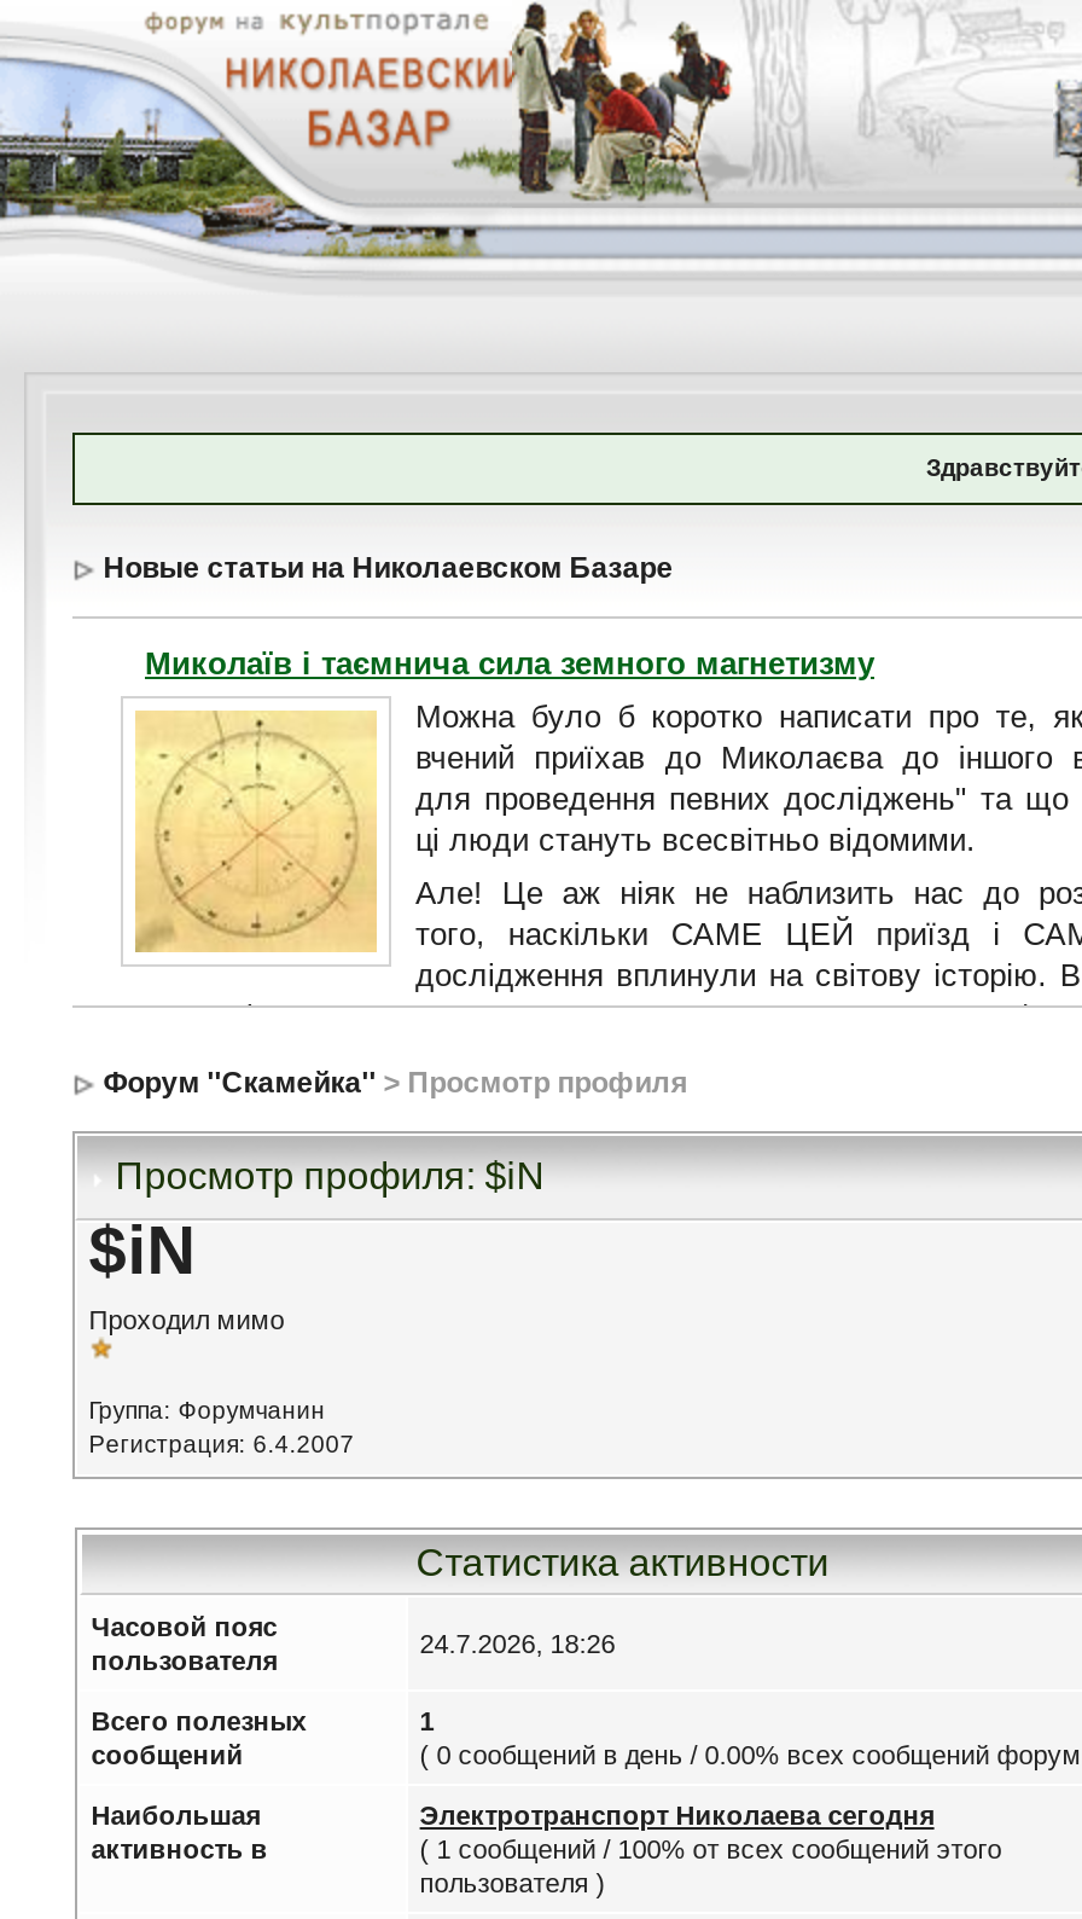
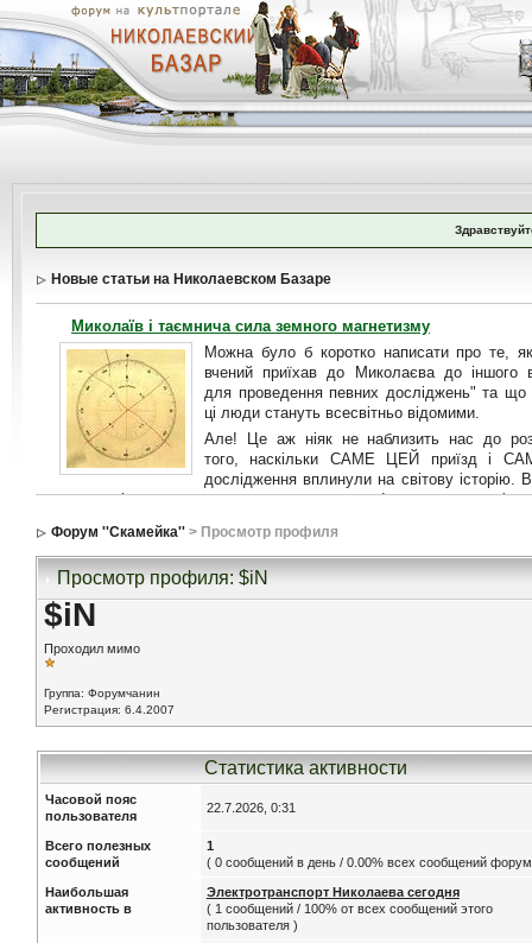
[420,1629,615,1658] 24.7.2026, 18:26 -> [206,800,295,815] 22.7.2026, 0:31

